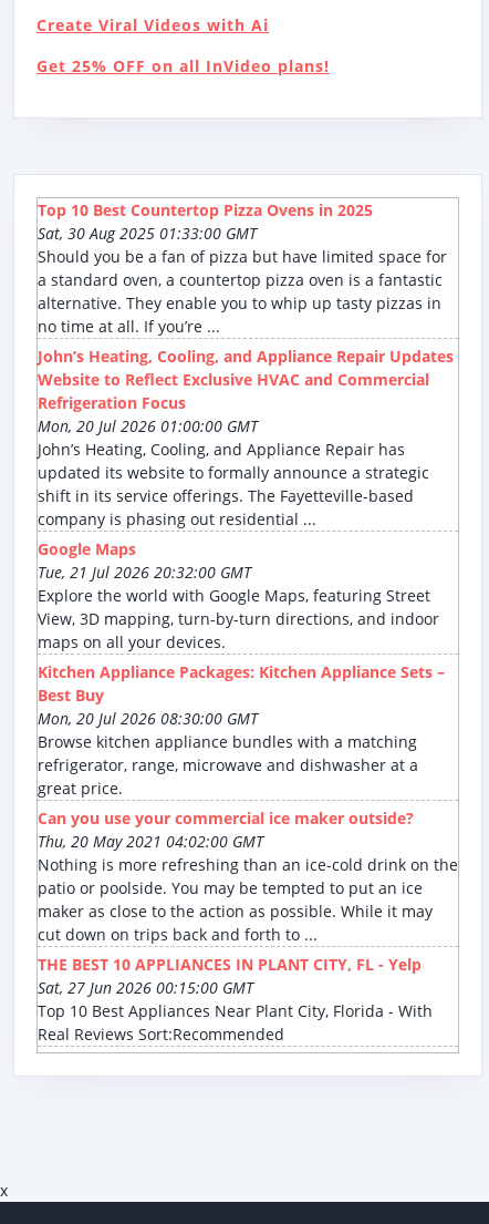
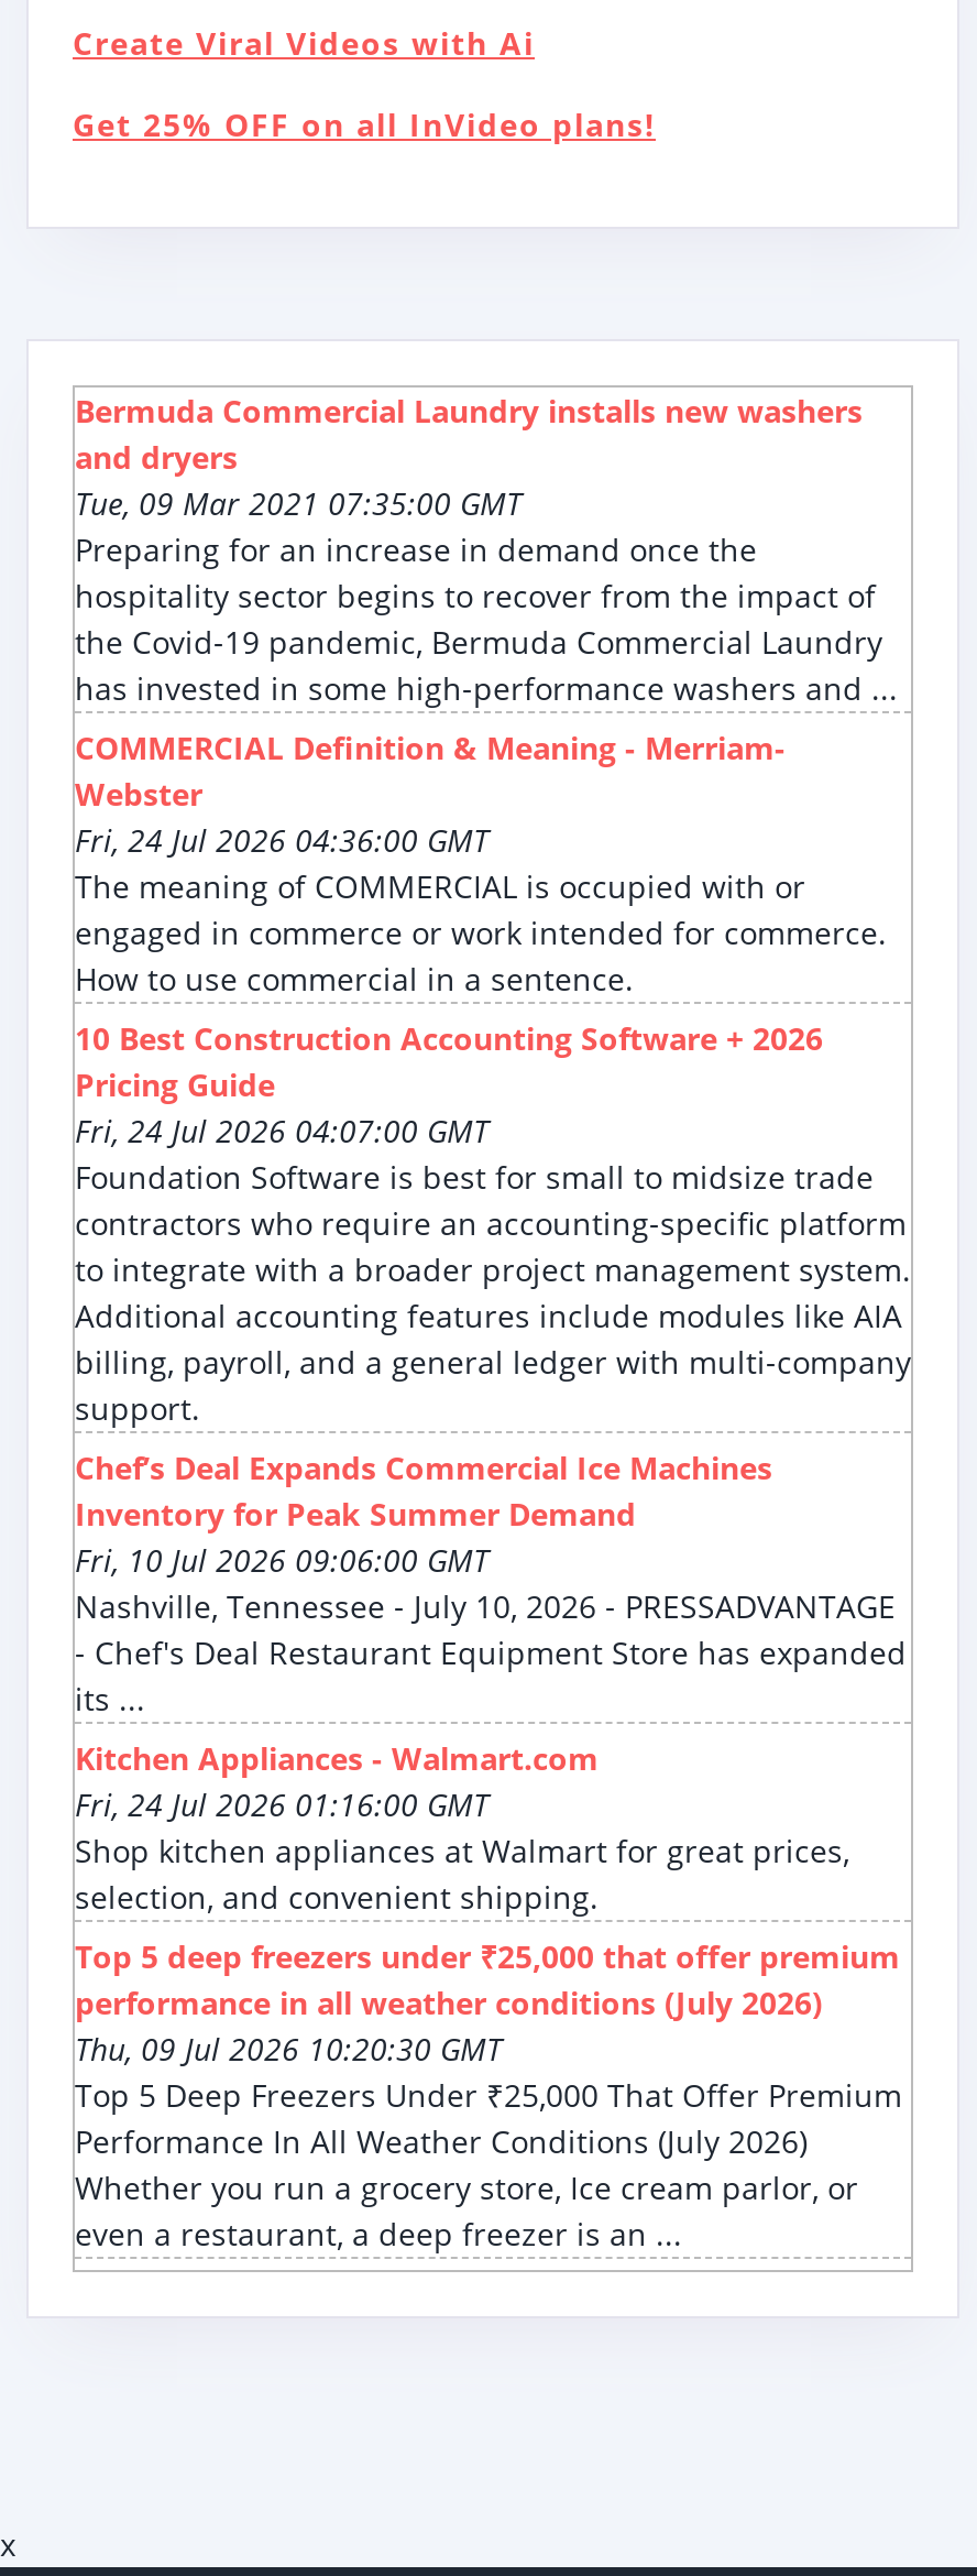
[38,200,458,1045] Top 10 Best Countertop Pizza Ovens in 2025 | Sat, 30 Aug 2025 01:33:00 GMT | Should you be a fan of pizza but have limited space for | a standard oven, a countertop pizza oven is a fantastic | alternative. They enable you to whip up tasty pizzas in | no time at all. If you’re ... | John’s Heating, Cooling, and Appliance Repair Updates | Website to Reflect Exclusive HVAC and Commercial | Refrigeration Focus | Mon, 20 Jul 2026 01:00:00 GMT | John’s Heating, Cooling, and Appliance Repair has | updated its website to formally announce a strategic | shift in its service offerings. The Fayetteville-based | company is phasing out residential ... | Google Maps | Tue, 21 Jul 2026 20:32:00 GMT | Explore the world with Google Maps, featuring Street | View, 3D mapping, turn-by-turn directions, and indoor | maps on all your devices. | Kitchen Appliance Packages: Kitchen Appliance Sets – | Best Buy | Mon, 20 Jul 2026 08:30:00 GMT | Browse kitchen appliance bundles with a matching | refrigerator, range, microwave and dishwasher at a | great price. | Can you use your commercial ice maker outside? | Thu, 20 May 2021 04:02:00 GMT | Nothing is more refreshing than an ice-cold drink on the | patio or poolside. You may be tempted to put an ice | maker as close to the action as possible. While it may | cut down on trips back and forth to ... | THE BEST 10 APPLIANCES IN PLANT CITY, FL - Yelp | Sat, 27 Jun 2026 00:15:00 GMT | Top 10 Best Appliances Near Plant City, Florida - With | Real Reviews Sort:Recommended -> [75,391,911,2255] Bermuda Commercial Laundry installs new washers | and dryers | Tue, 09 Mar 2021 07:35:00 GMT | Preparing for an increase in demand once the | hospitality sector begins to recover from the impact of | the Covid-19 pandemic, Bermuda Commercial Laundry | has invested in some high-performance washers and ... | COMMERCIAL Definition & Meaning - Merriam- | Webster | Fri, 24 Jul 2026 04:36:00 GMT | The meaning of COMMERCIAL is occupied with or | engaged in commerce or work intended for commerce. | How to use commercial in a sentence. | 10 Best Construction Accounting Software + 2026 | Pricing Guide | Fri, 24 Jul 2026 04:07:00 GMT | Foundation Software is best for small to midsize trade | contractors who require an accounting-specific platform | to integrate with a broader project management system. | Additional accounting features include modules like AIA | billing, payroll, and a general ledger with multi-company | support. | Chef’s Deal Expands Commercial Ice Machines | Inventory for Peak Summer Demand | Fri, 10 Jul 2026 09:06:00 GMT | Nashville, Tennessee - July 10, 2026 - PRESSADVANTAGE | - Chef's Deal Restaurant Equipment Store has expanded | its ... | Kitchen Appliances - Walmart.com | Fri, 24 Jul 2026 01:16:00 GMT | Shop kitchen appliances at Walmart for great prices, | selection, and convenient shipping. | Top 5 deep freezers under ₹25,000 that offer premium | performance in all weather conditions (July 2026) | Thu, 09 Jul 2026 10:20:30 GMT | Top 5 Deep Freezers Under ₹25,000 That Offer Premium | Performance In All Weather Conditions (July 2026) | Whether you run a grocery store, Ice cream parlor, or | even a restaurant, a deep freezer is an ...

